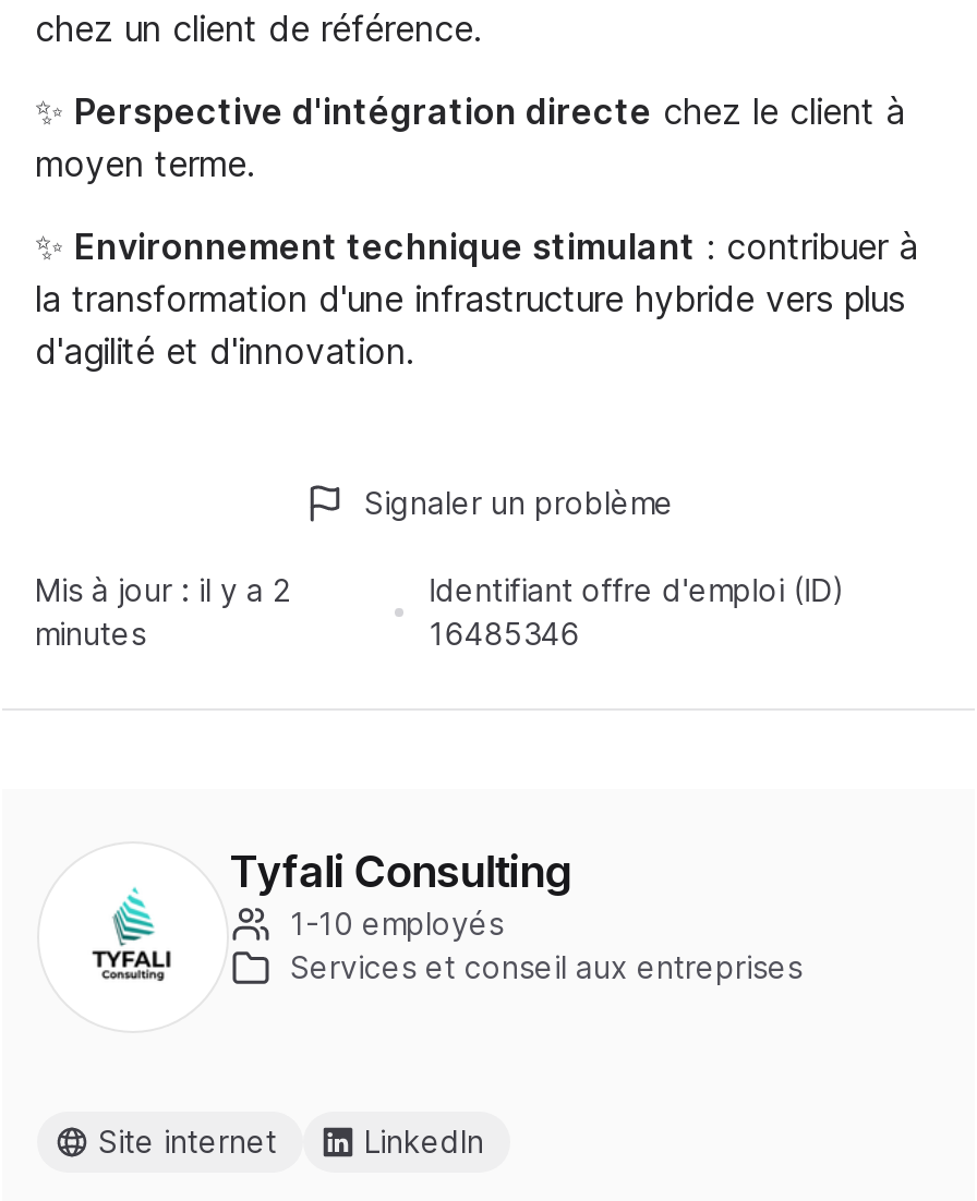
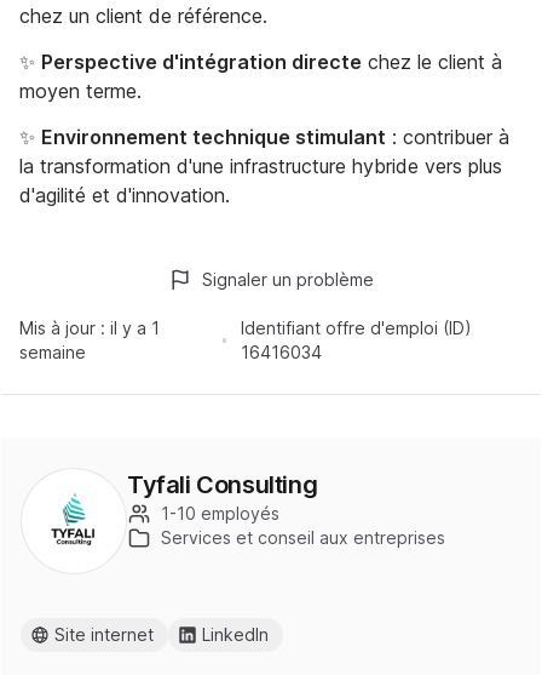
[35,571,290,652] Mis à jour : il y a 2 | minutes -> [19,318,160,362] Mis à jour : il y a 1 | semaine
[429,615,580,652] 16485346 -> [241,342,322,362] 16416034

